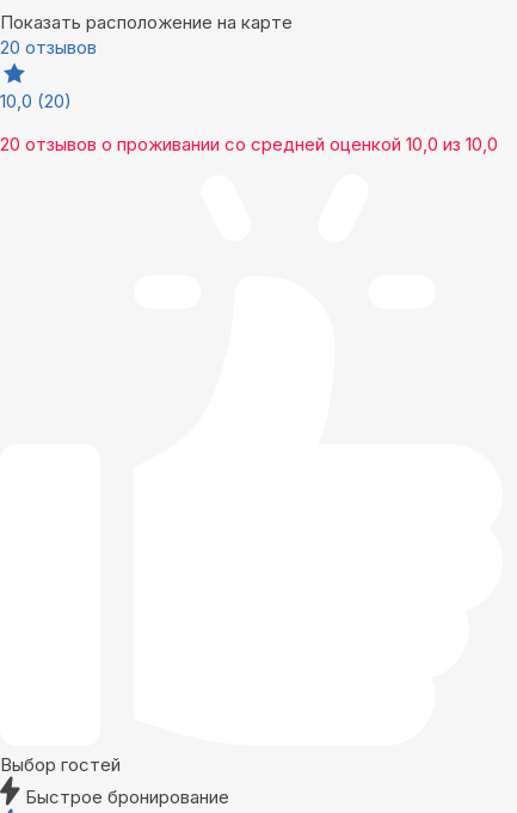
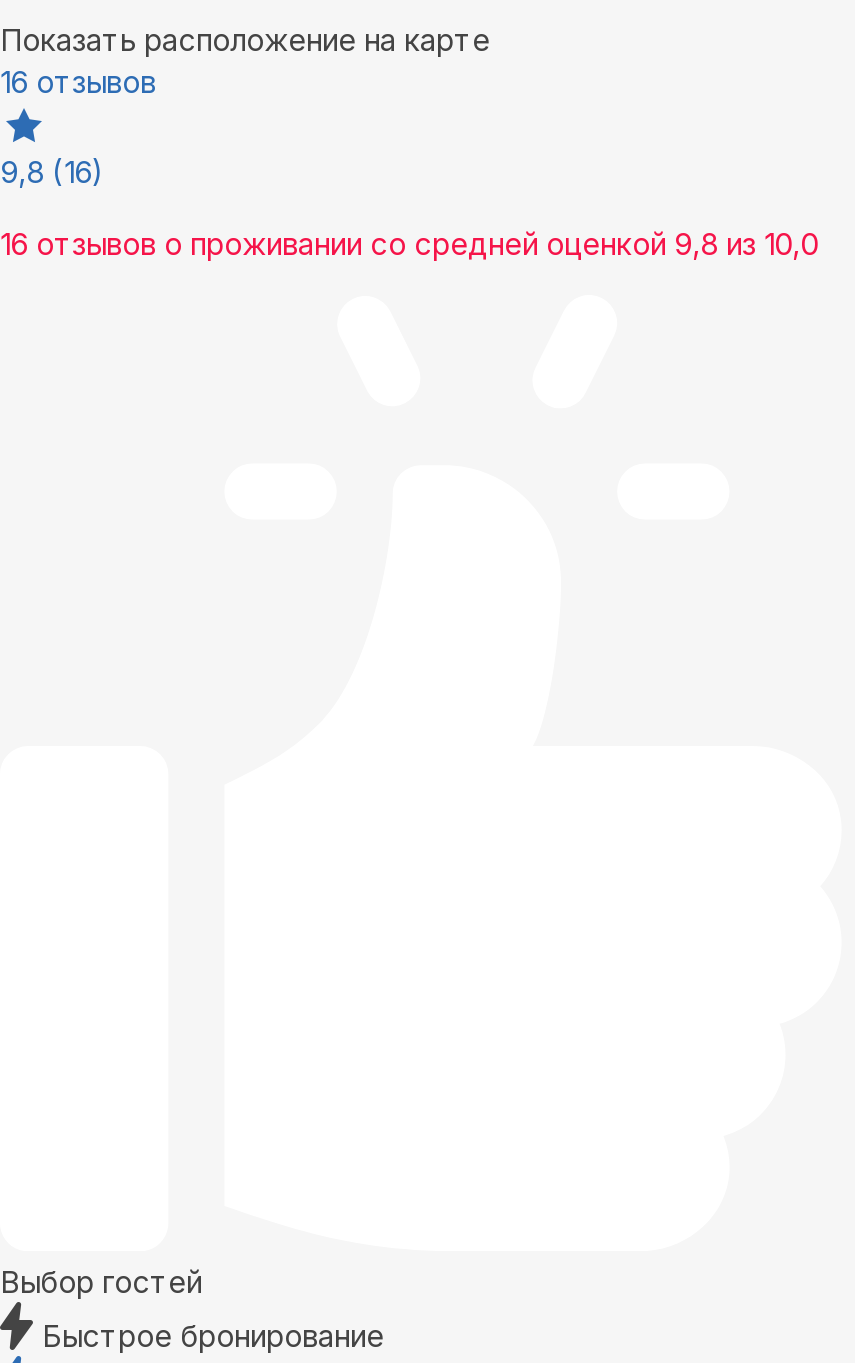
[0,36,97,59] 20 отзывов -> [0,64,156,102] 16 отзывов
[0,90,72,113] 10,0 (20) -> [0,154,104,192] 9,8 (16)
[0,133,498,156] 20 отзывов о проживании со средней оценкой 10,0 из 10,0 -> [0,226,818,264] 16 отзывов о проживании со средней оценкой 9,8 из 10,0

